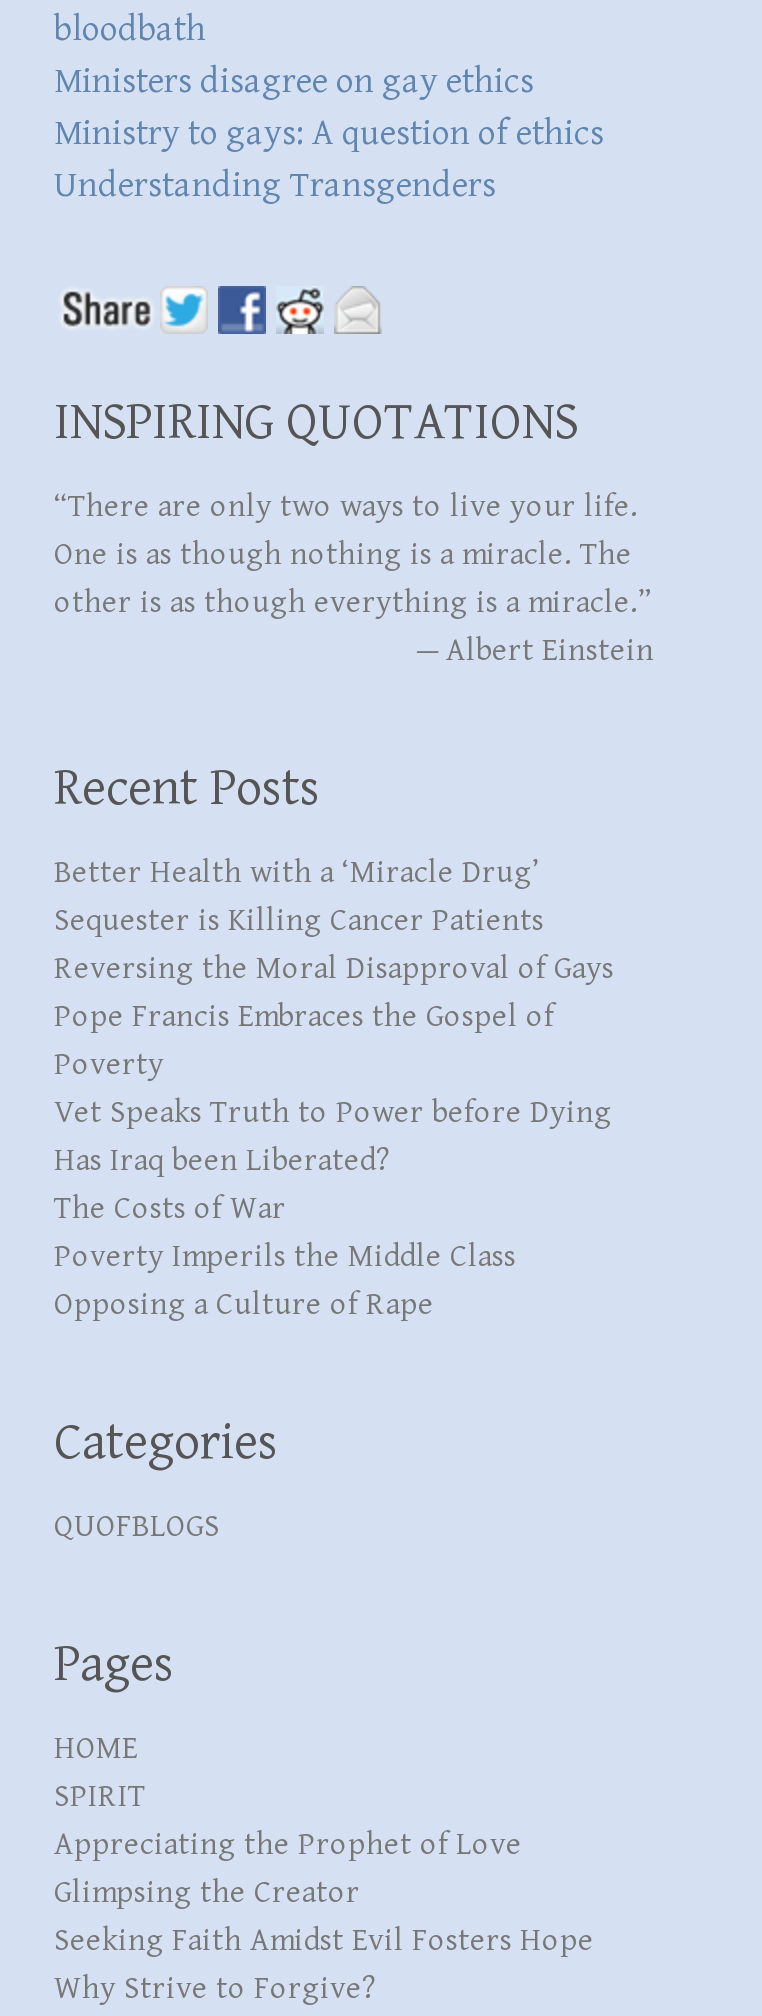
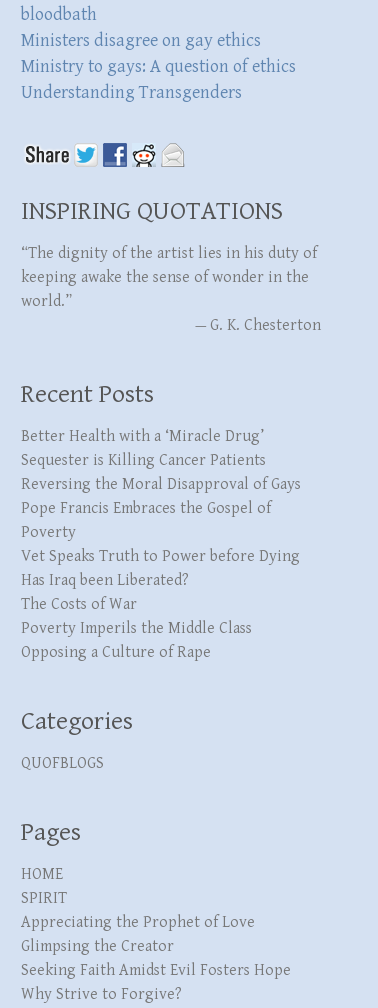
[54,488,654,670] “There are only two ways to live your life. | One is as though nothing is a miracle. The | other is as though everything is a miracle.” | — Albert Einstein -> [21,244,321,335] “The dignity of the artist lies in his duty of | keeping awake the sense of wonder in the | world.” | — G. K. Chesterton

